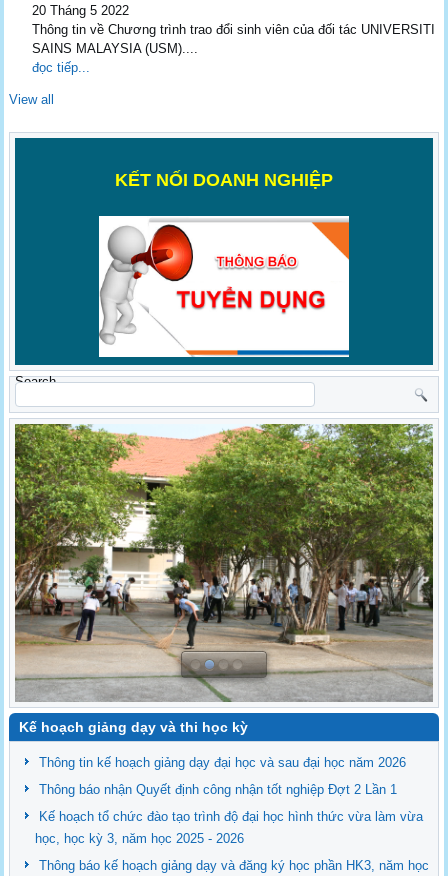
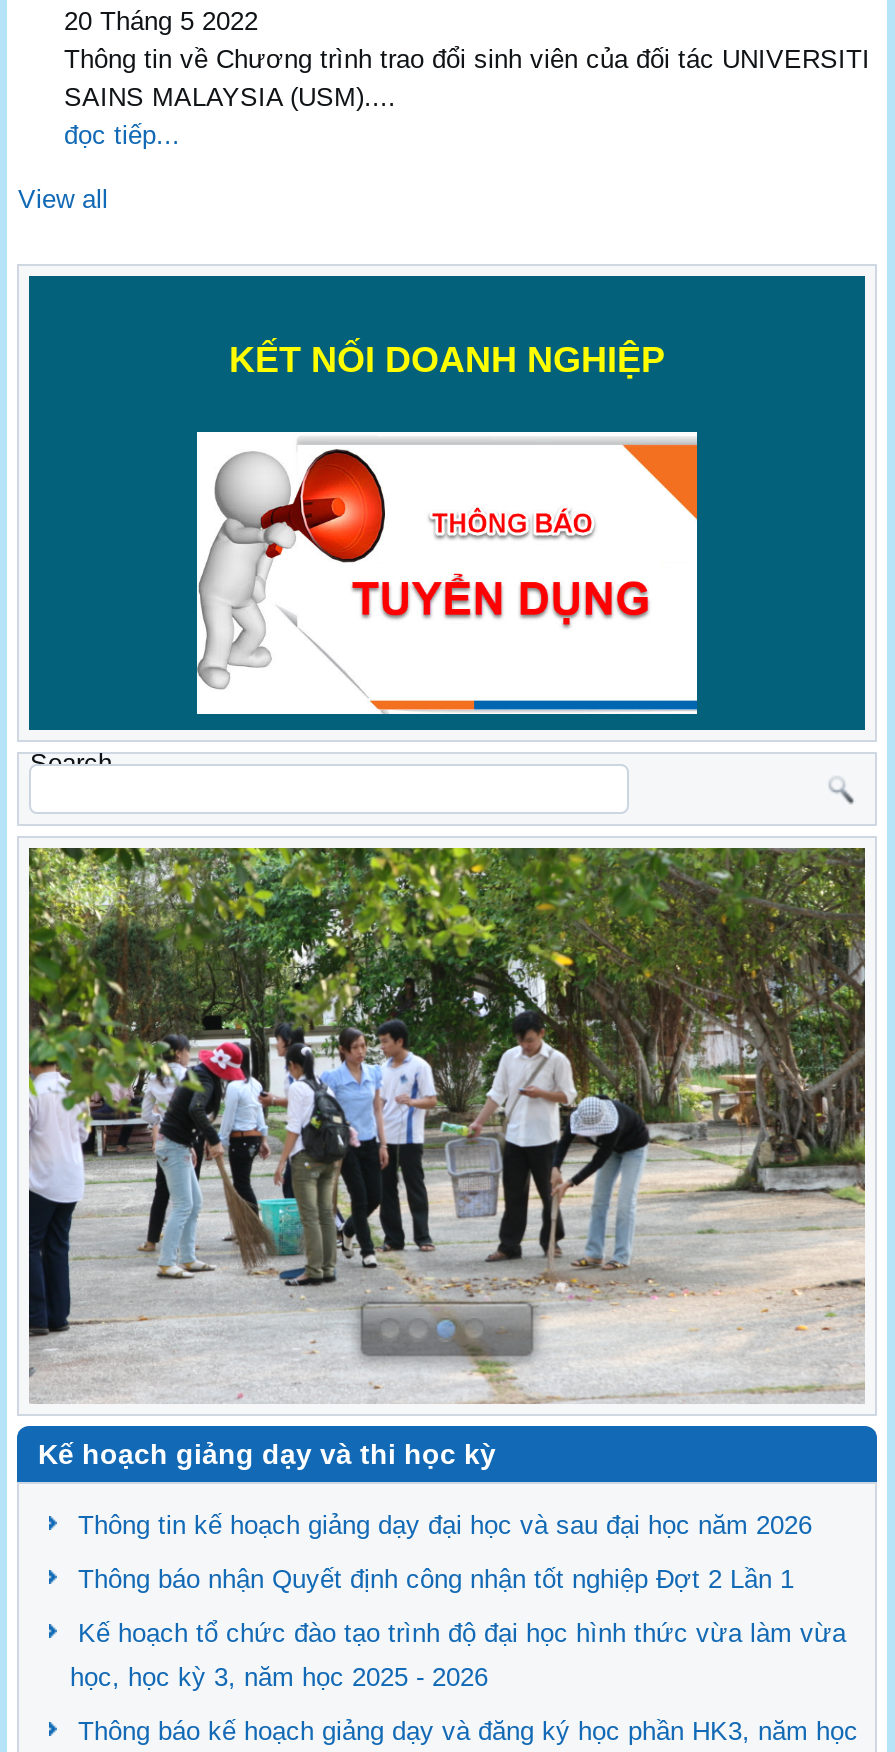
[14,424,434,702] [image] -> [27,846,867,1402] [image]

